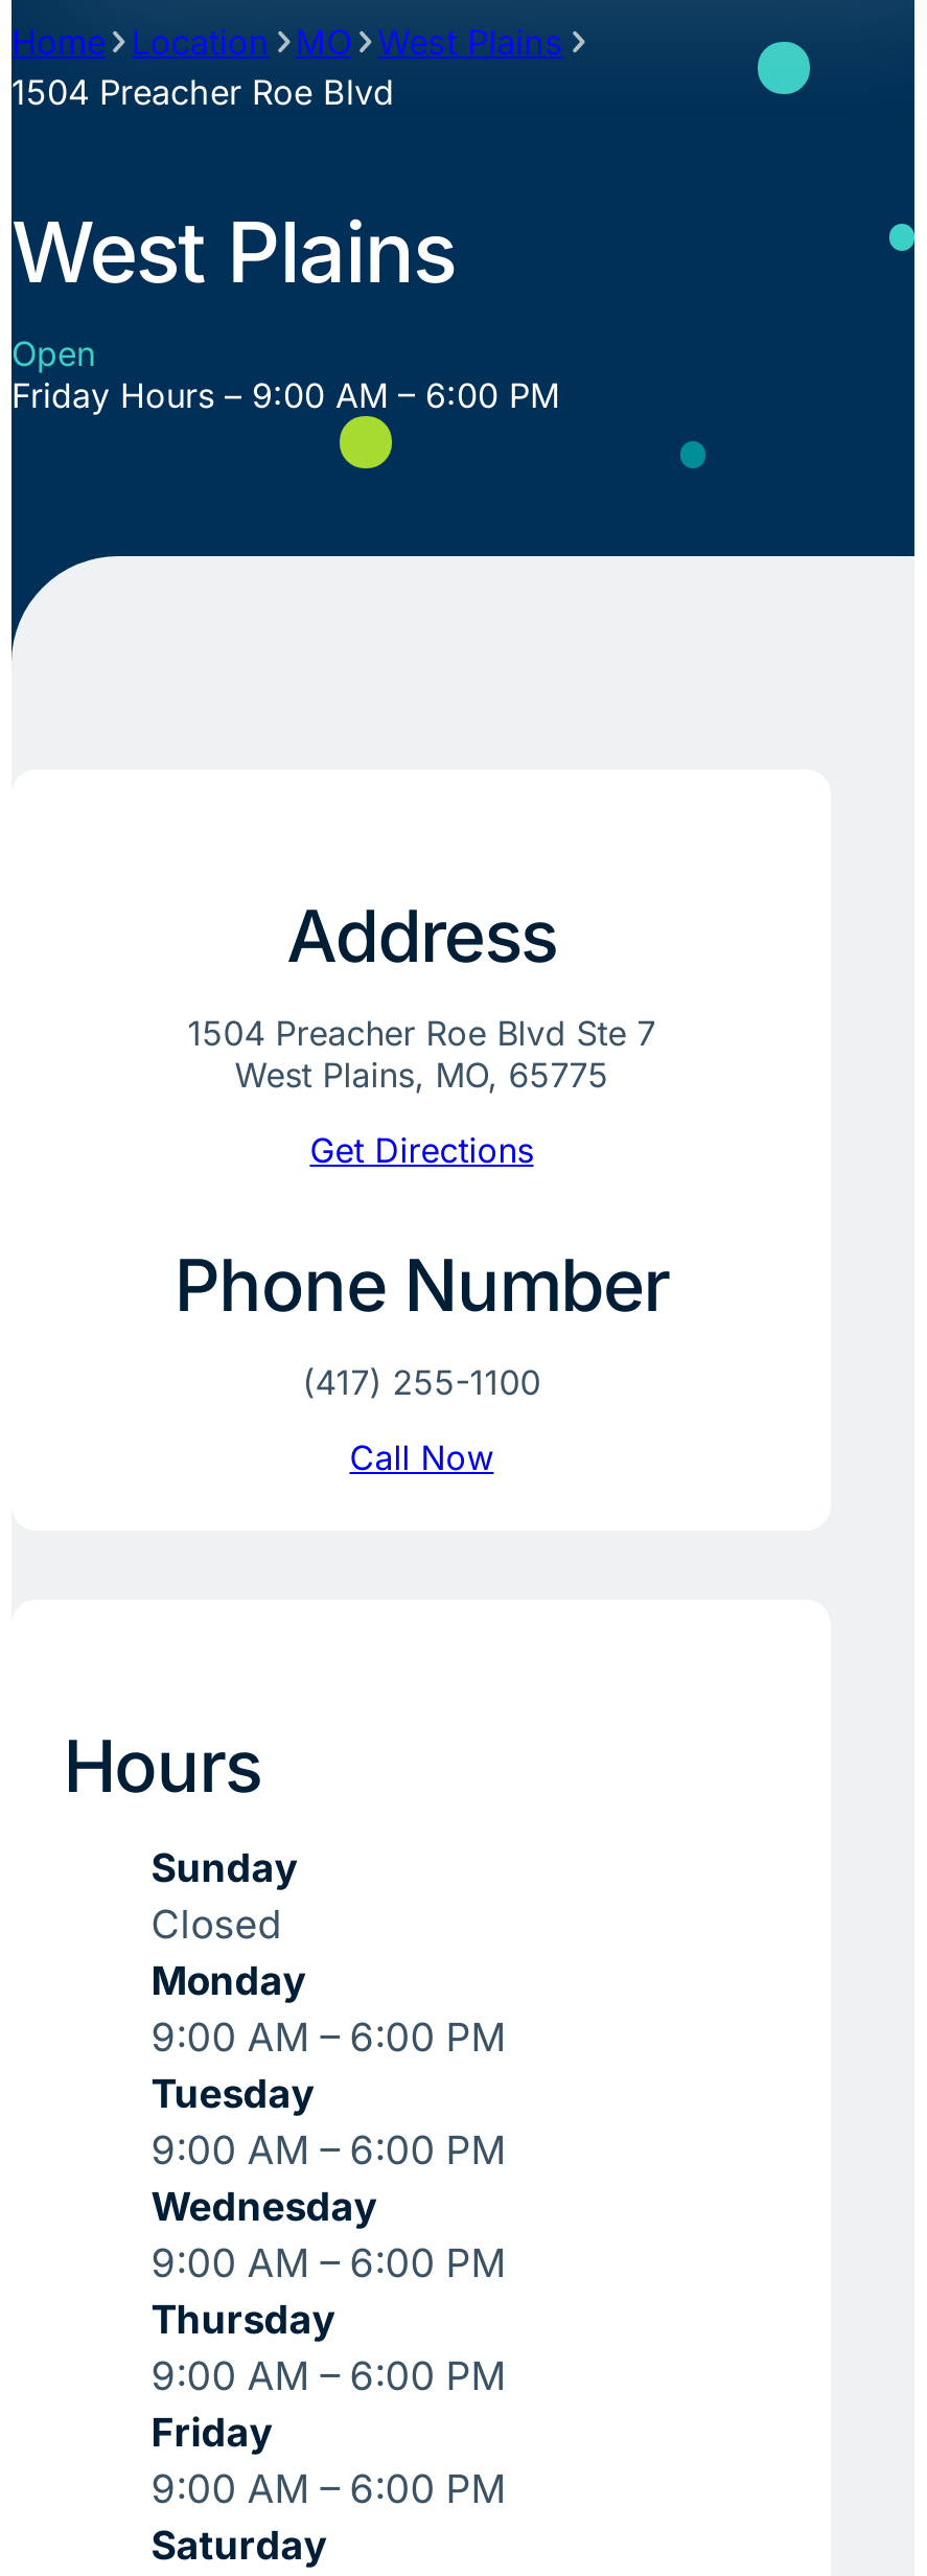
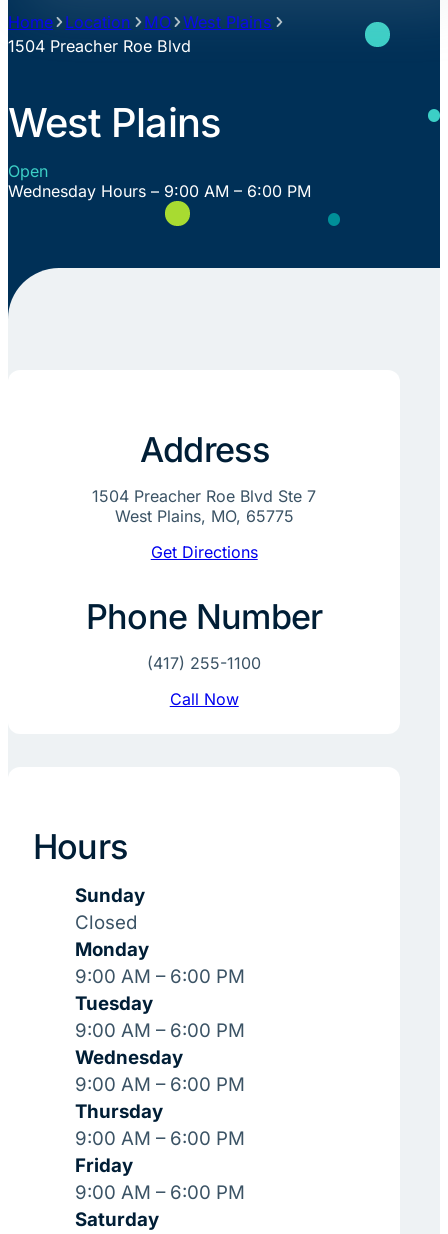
[11,374,559,416] Friday Hours – 9:00 AM – 6:00 PM -> [8,181,311,201] Wednesday Hours – 9:00 AM – 6:00 PM

